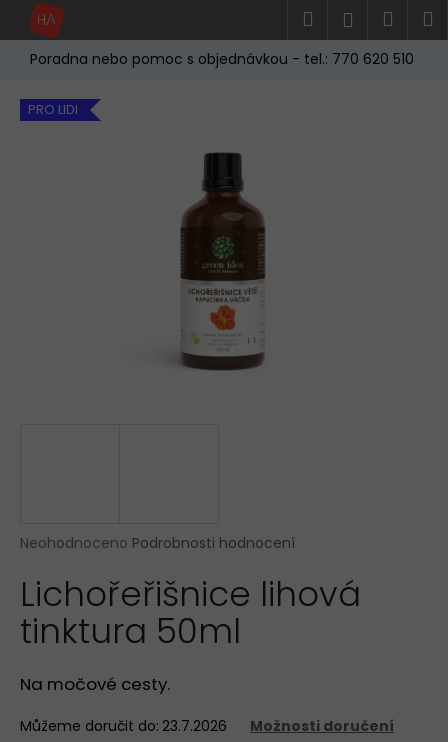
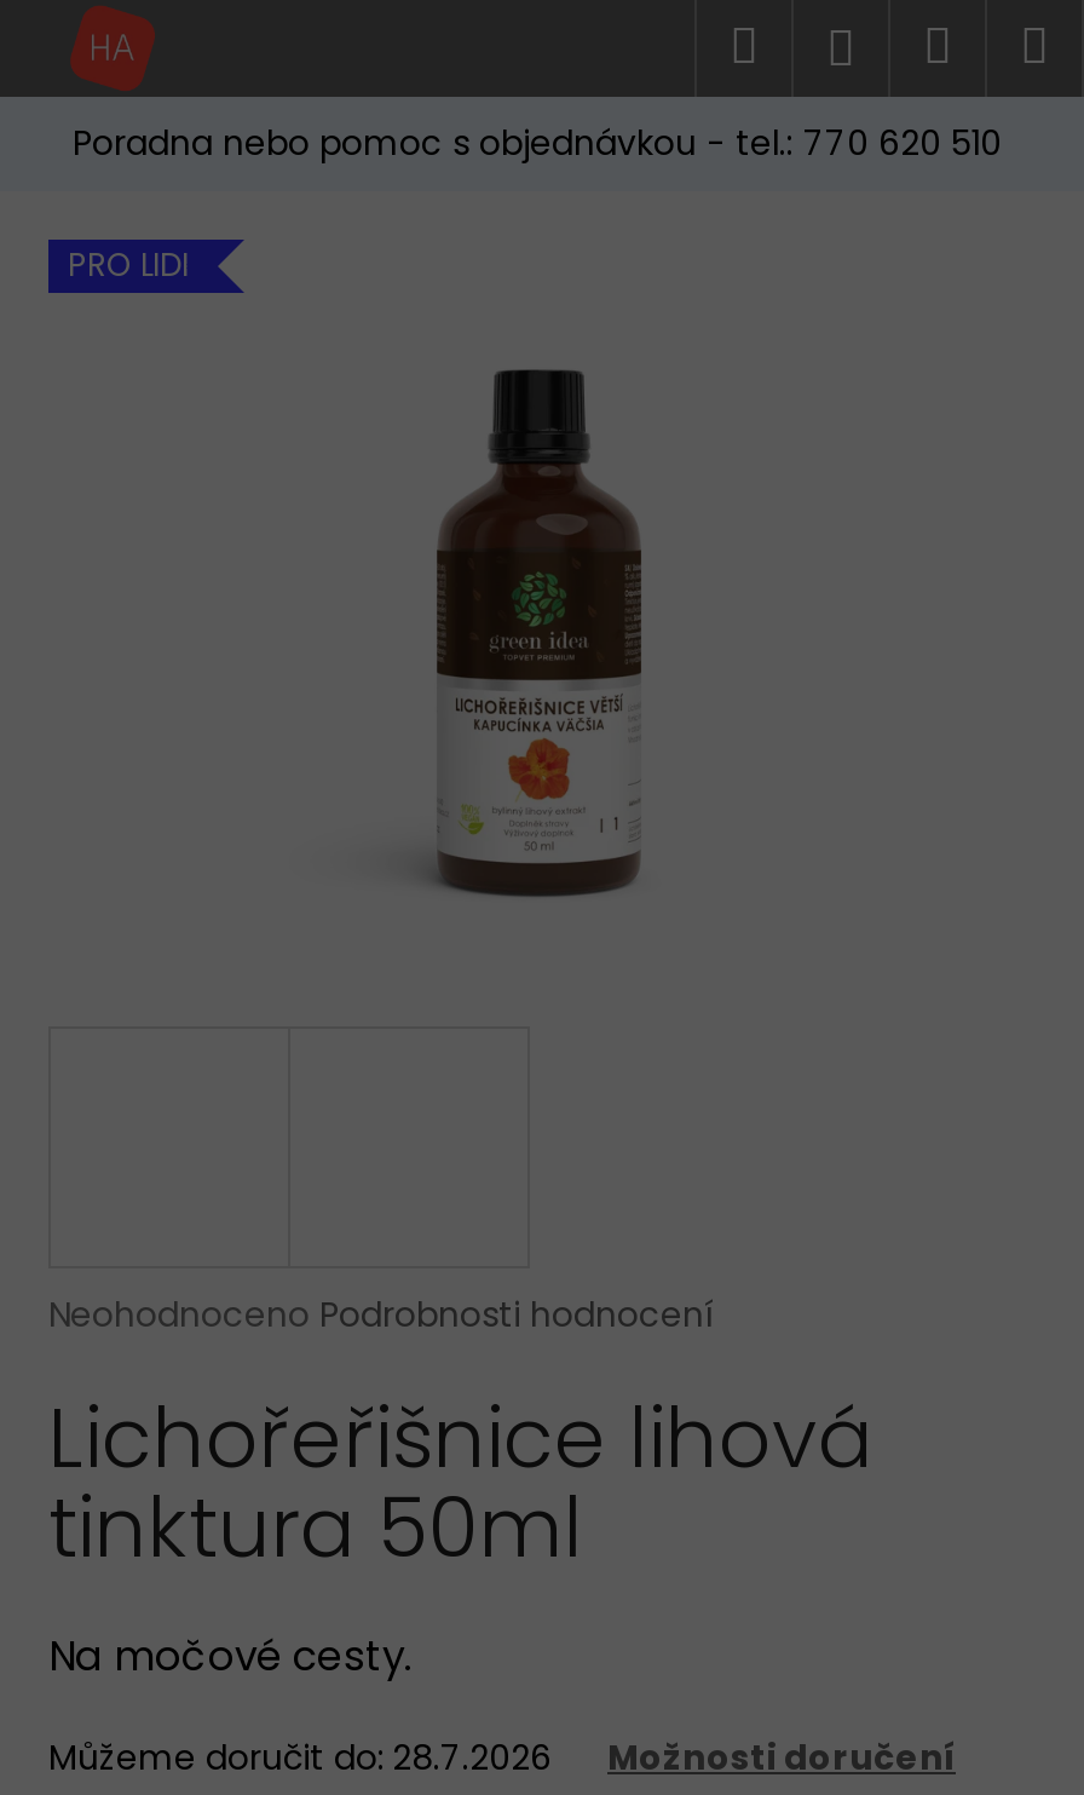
[20,715,227,735] Můžeme doručit do: 23.7.2026 -> [48,1732,552,1780] Můžeme doručit do: 28.7.2026

